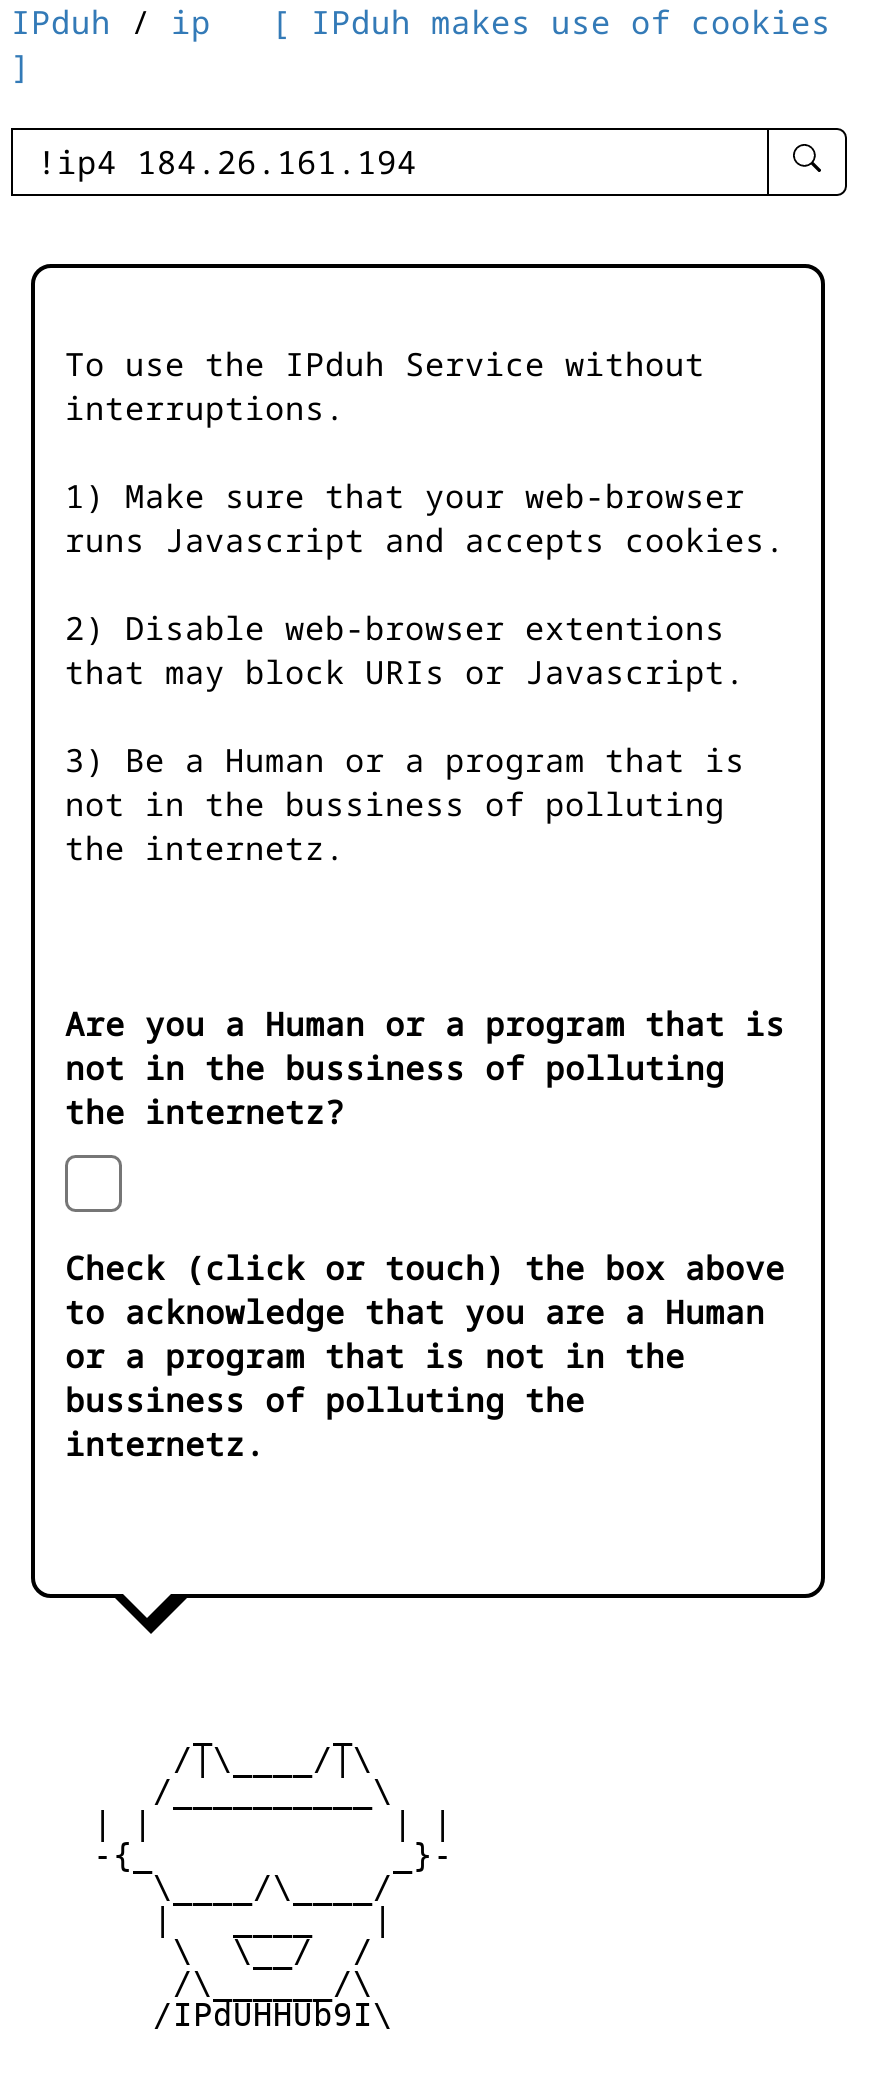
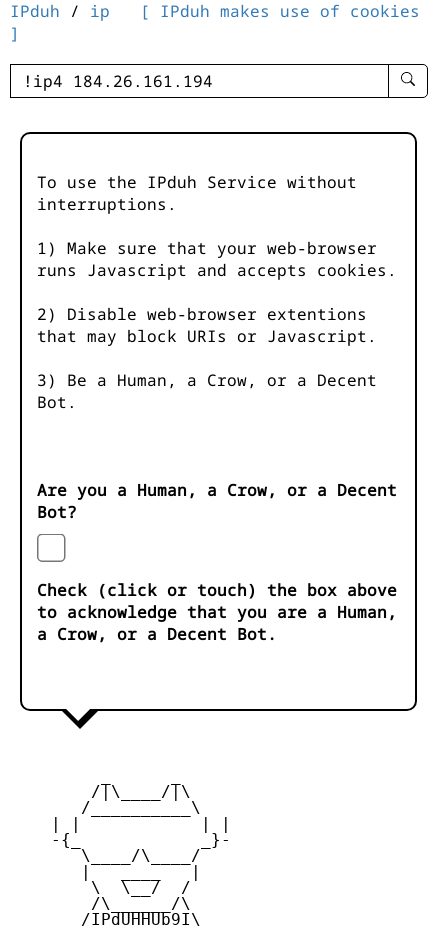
[65,738,745,870] 3) Be a Human or a program that is | not in the bussiness of polluting | the internetz. -> [37,369,377,413] 3) Be a Human, a Crow, or a Decent | Bot.
[65,1002,785,1134] Are you a Human or a program that is | not in the bussiness of polluting | the internetz? -> [37,479,397,523] Are you a Human, a Crow, or a Decent | Bot?
[65,1290,765,1466] to acknowledge that you are a Human | or a program that is not in the | bussiness of polluting the | internetz. -> [37,601,397,645] to acknowledge that you are a Human, | a Crow, or a Decent Bot.

